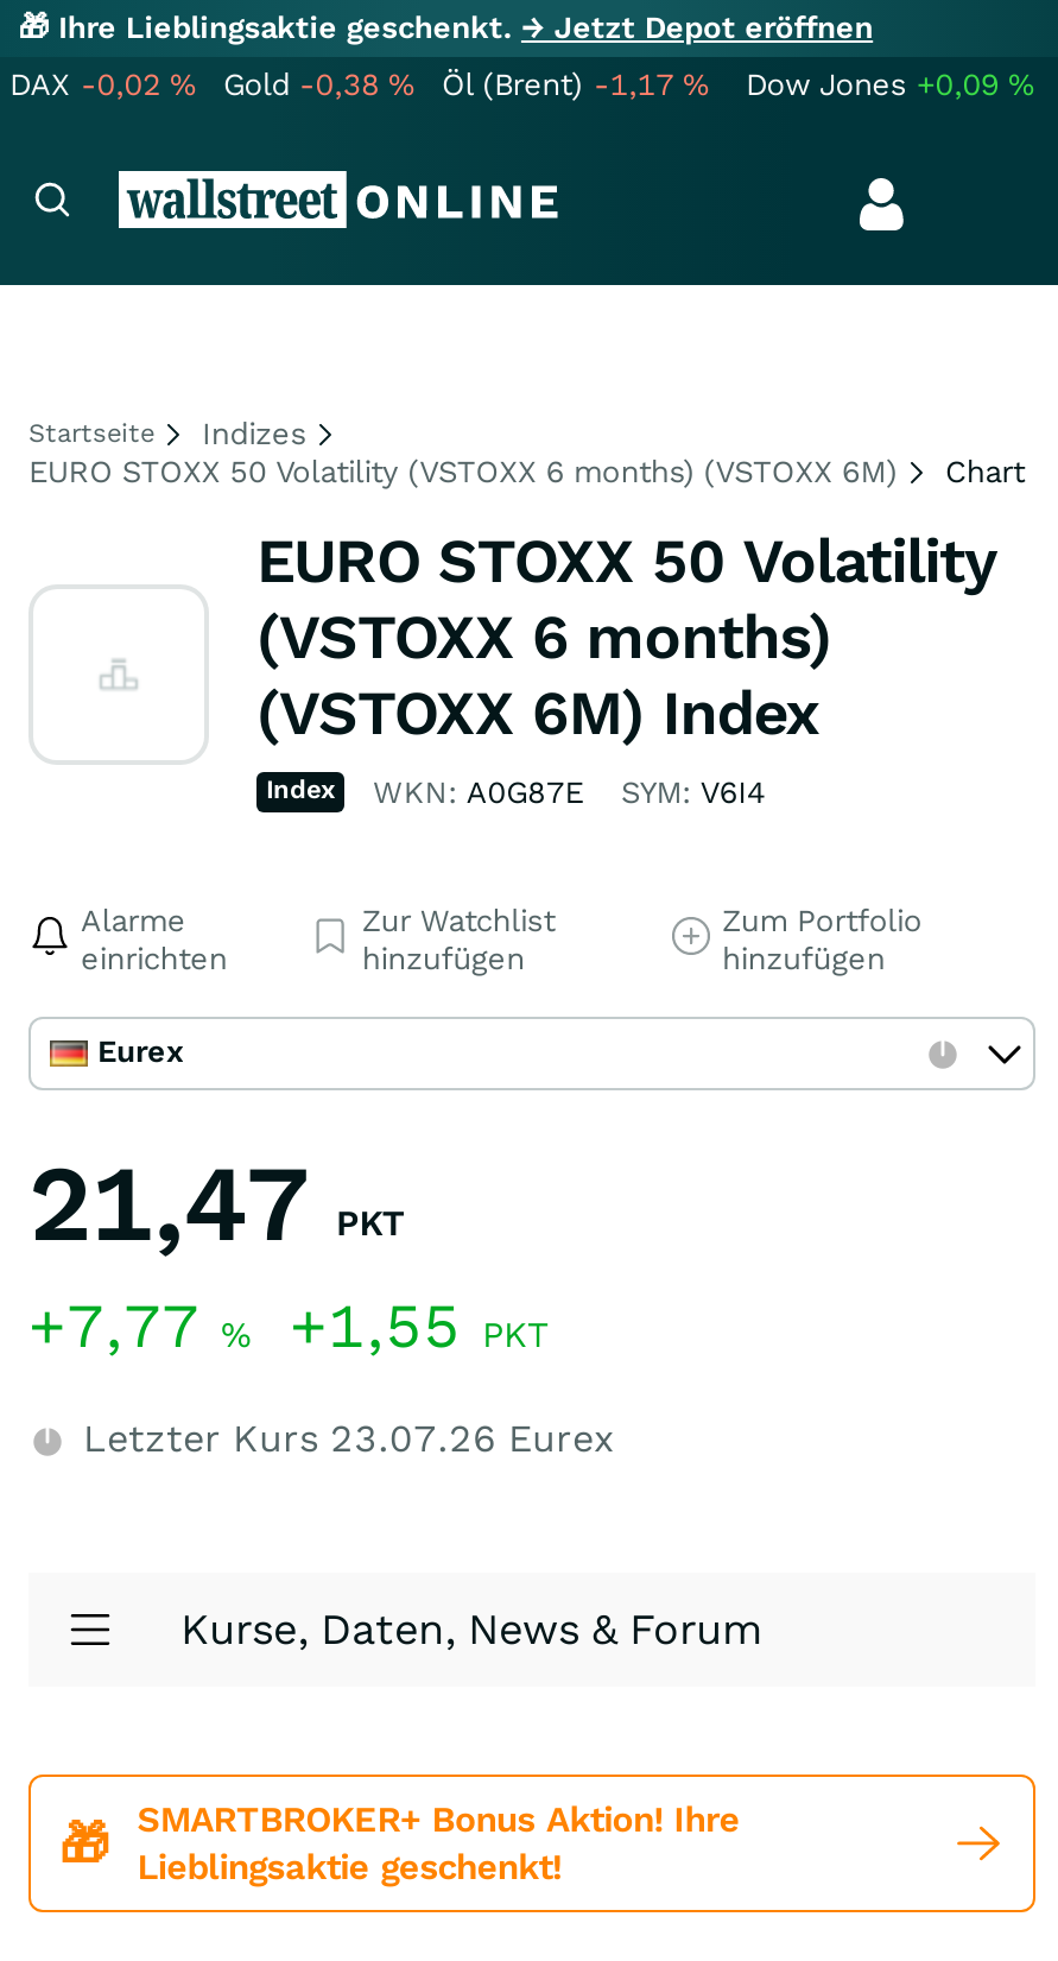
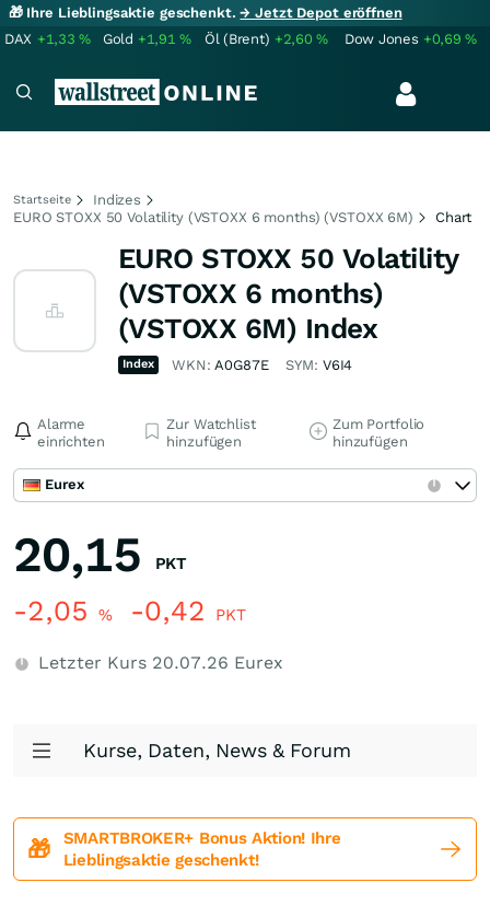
[9,67,195,102] DAX -0,02% -> [4,31,91,47] DAX +1,33%
[223,67,414,102] Gold -0,38% -> [103,31,192,47] Gold +1,91%
[442,67,708,102] Öl (Brent) -1,17% -> [205,31,328,47] Öl (Brent) +2,60%
[746,67,1034,102] Dow Jones +0,09% -> [345,31,477,47] Dow Jones +0,69%
[28,1140,405,1266] 21,47 PKT -> [13,525,187,583] 20,15 PKT
[28,1290,549,1361] +7,77% +1,55 PKT -> [13,594,246,627] -2,05% -0,42 PKT
[71,1416,615,1461] Letzter Kurs 23.07.26 Eurex -> [33,652,283,673] Letzter Kurs 20.07.26 Eurex

